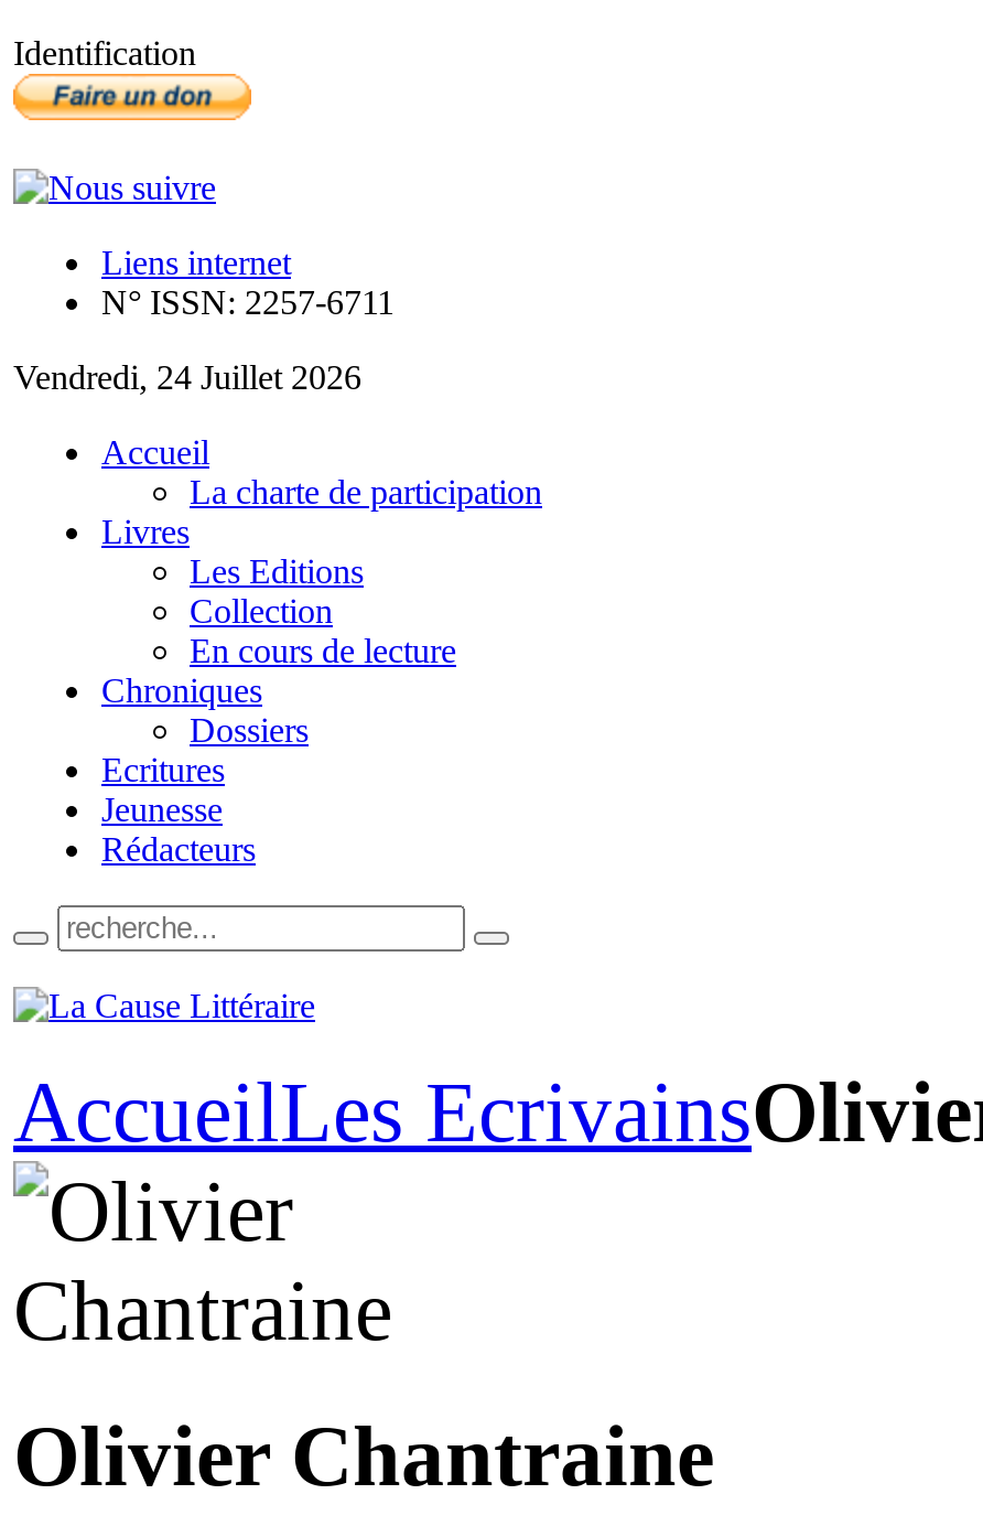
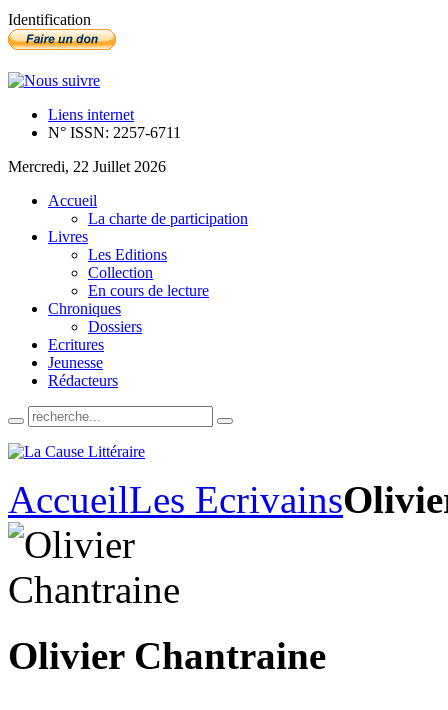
[13,358,361,396] Vendredi, 24 Juillet 2026 -> [8,158,166,175] Mercredi, 22 Juillet 2026

